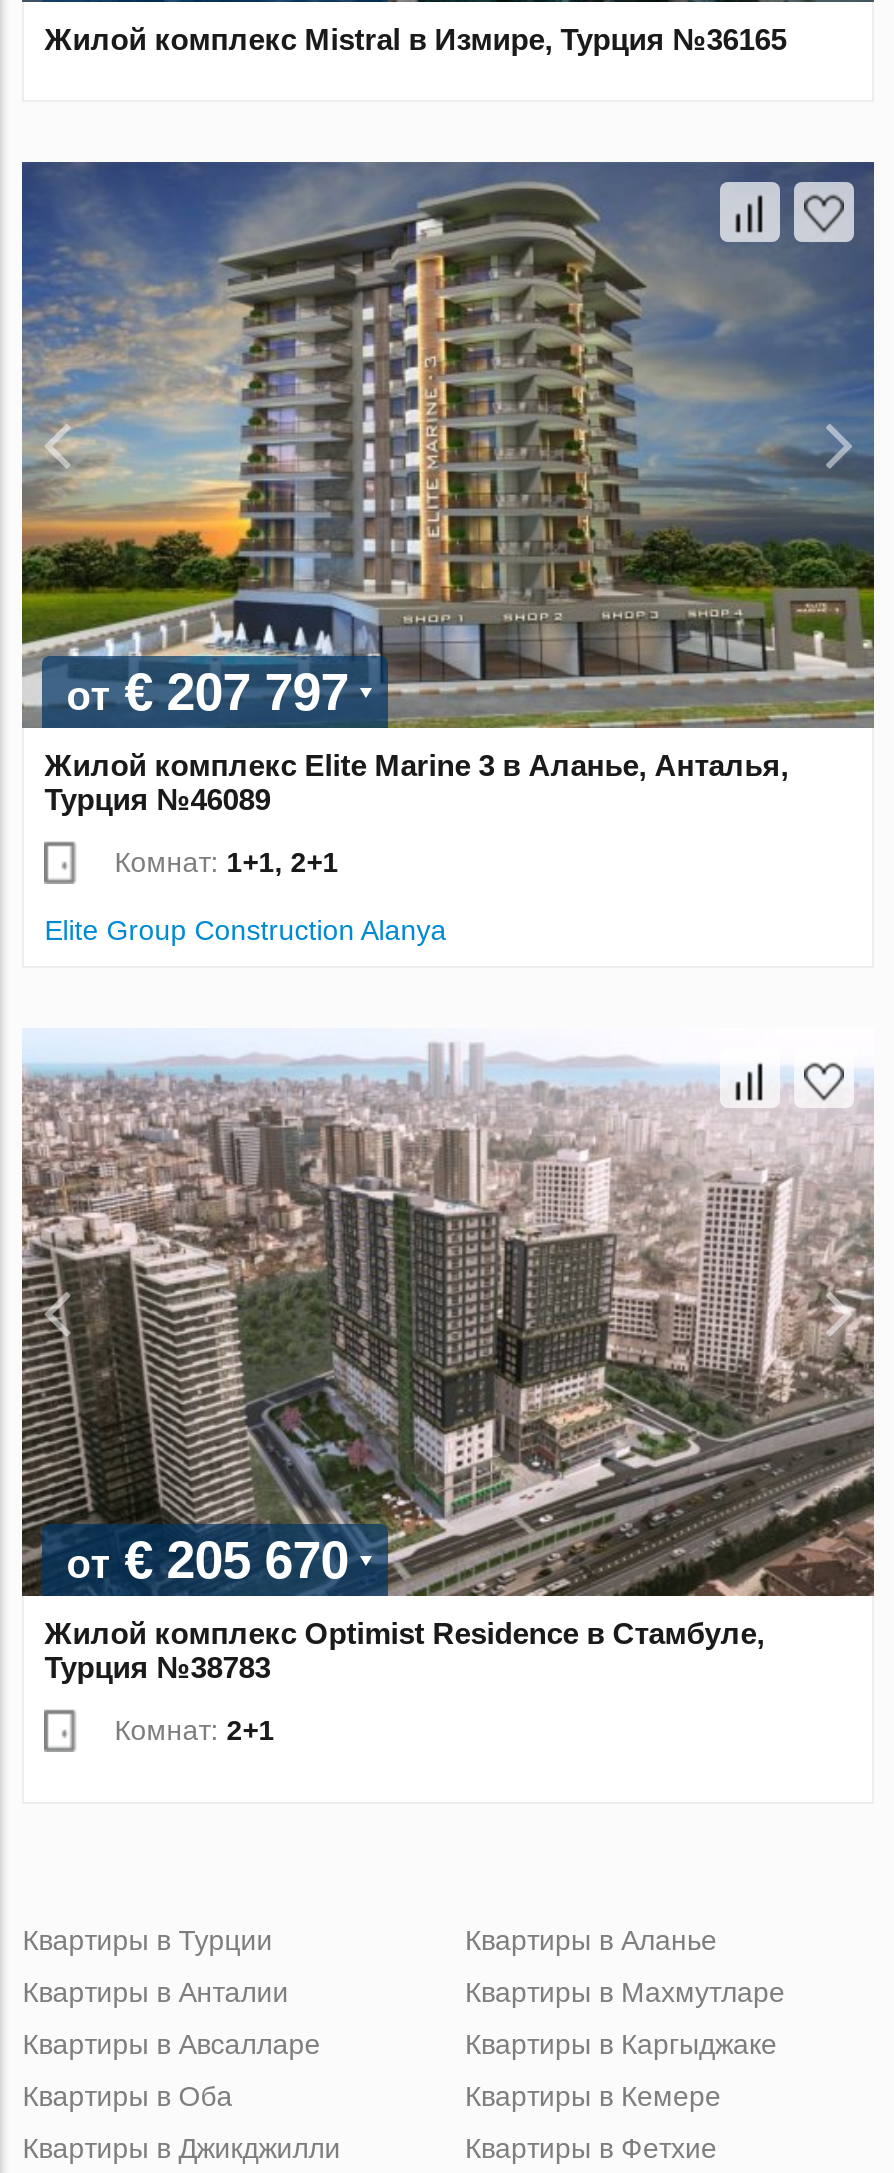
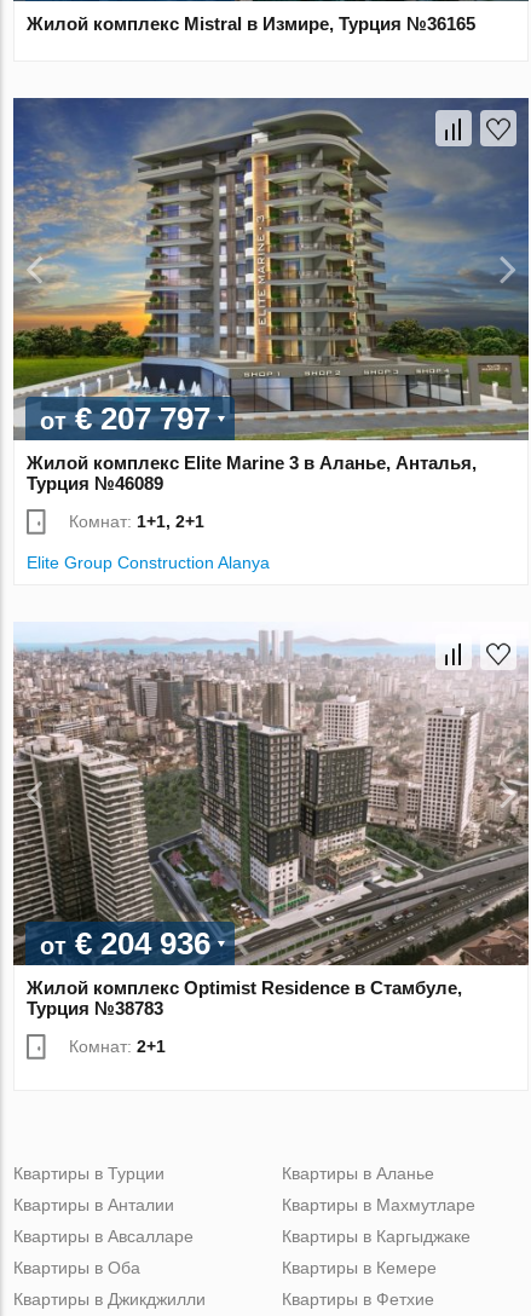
[66,1530,348,1590] от € 205 670 -> [40,925,211,962] от € 204 936

